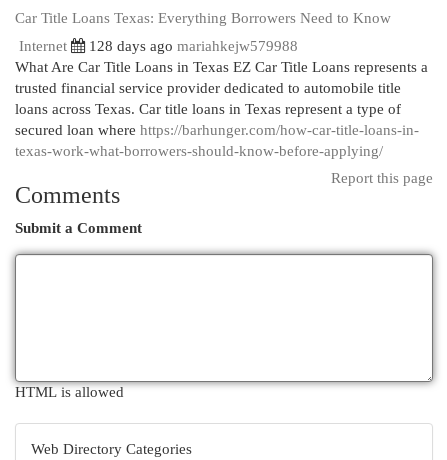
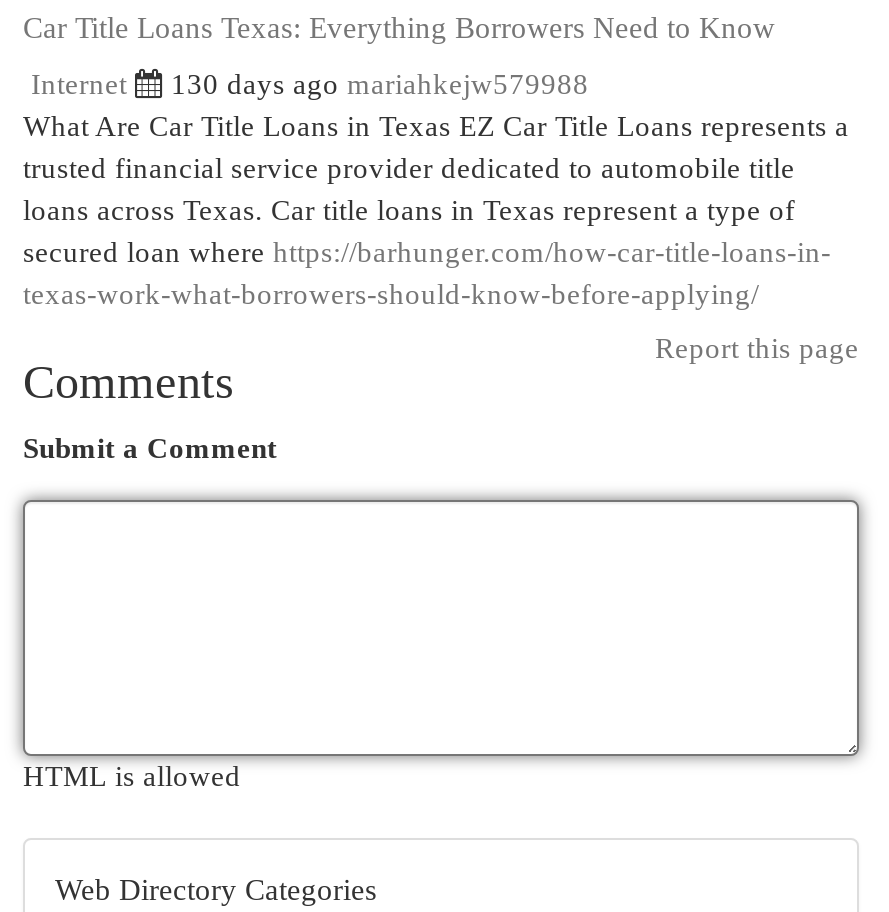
[89,38,298,54] 128 days ago mariahkejw579988 -> [171,68,589,100] 130 days ago mariahkejw579988

